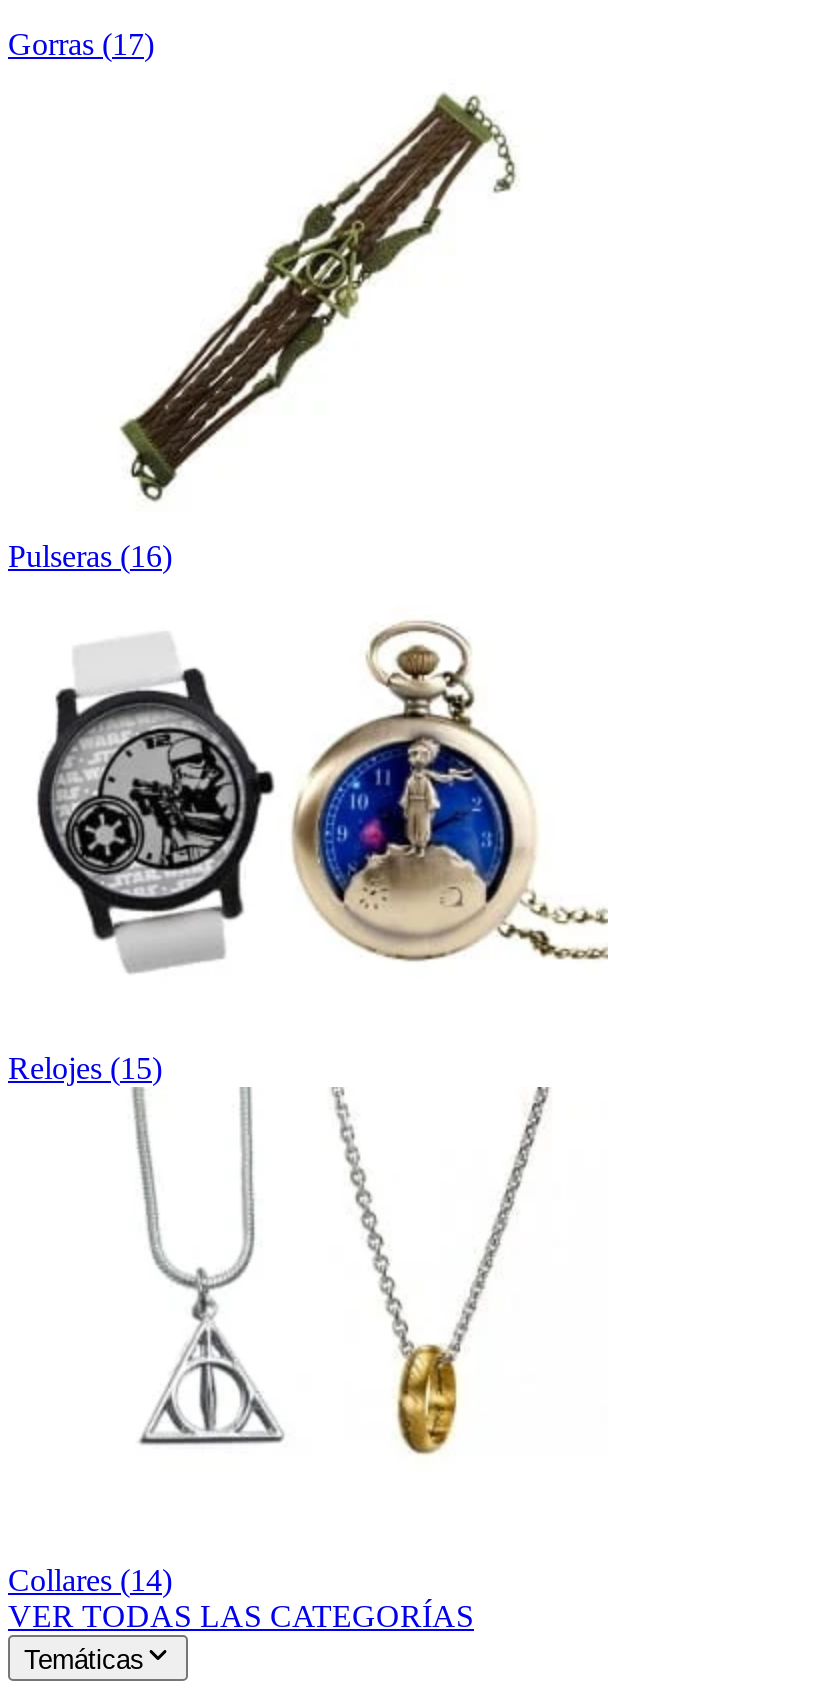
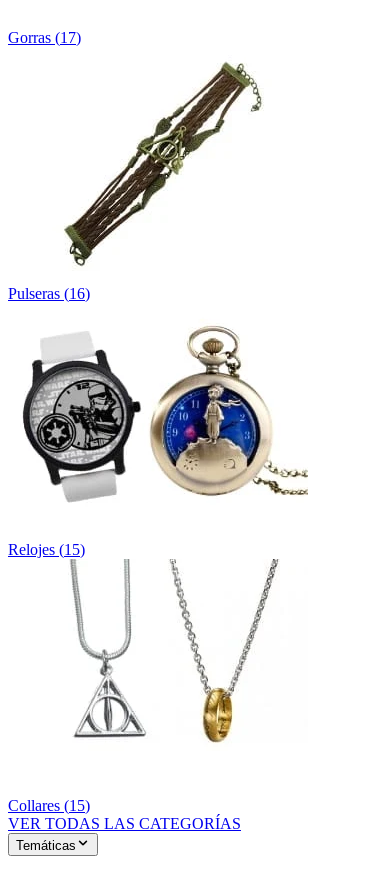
[8,1563,172,1597] Collares (14) -> [8,797,90,814] Collares (15)

